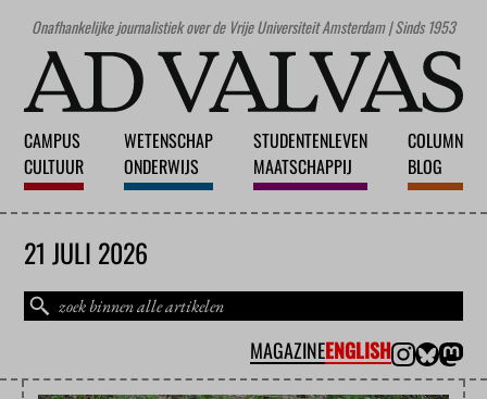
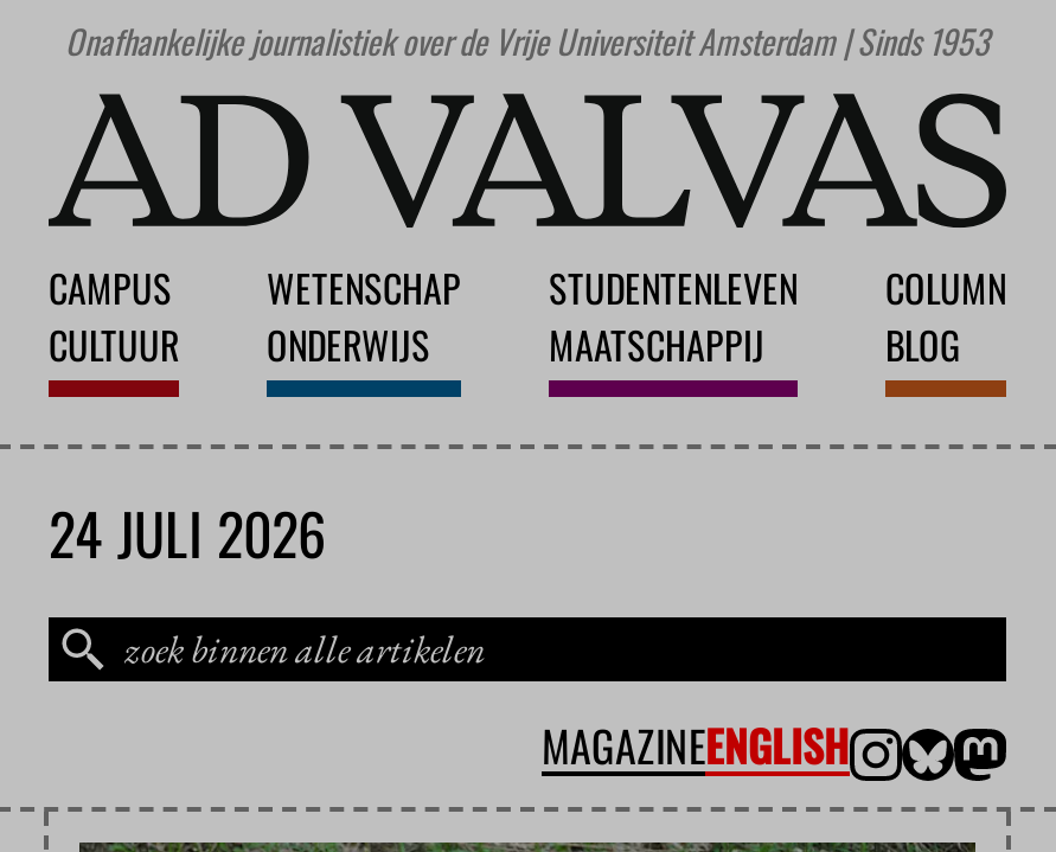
[24,233,148,272] 21 JULI 2026 -> [49,490,326,576] 24 JULI 2026

